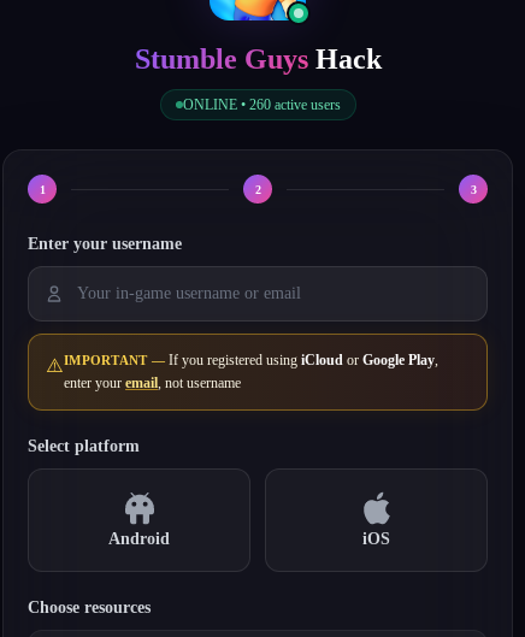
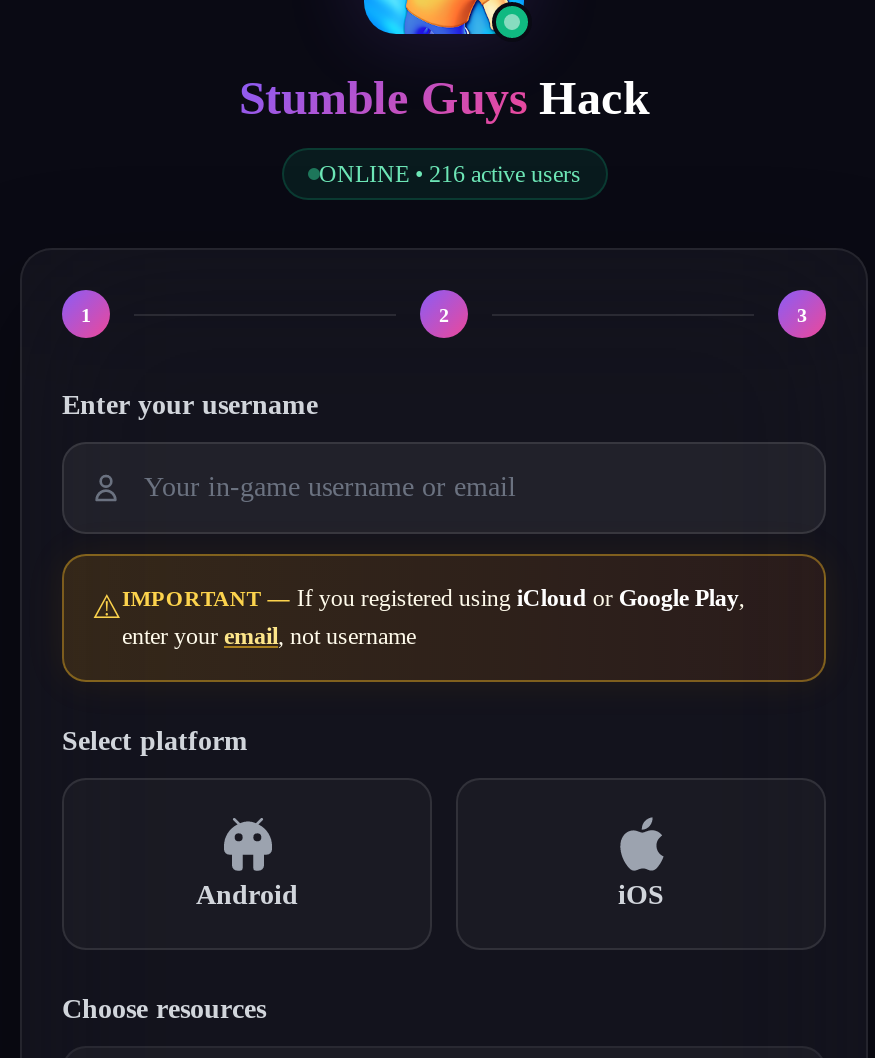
[182,96,340,113] ONLINE • 260 active users -> [319,160,581,188] ONLINE • 216 active users

